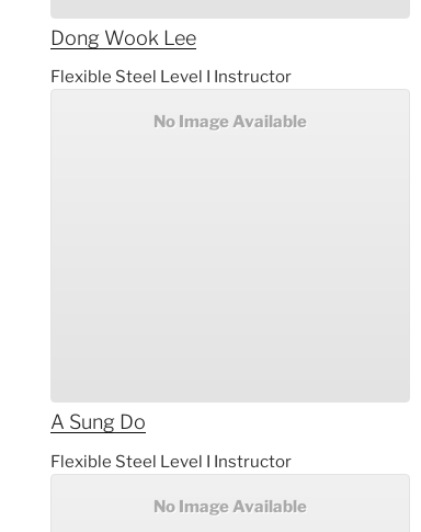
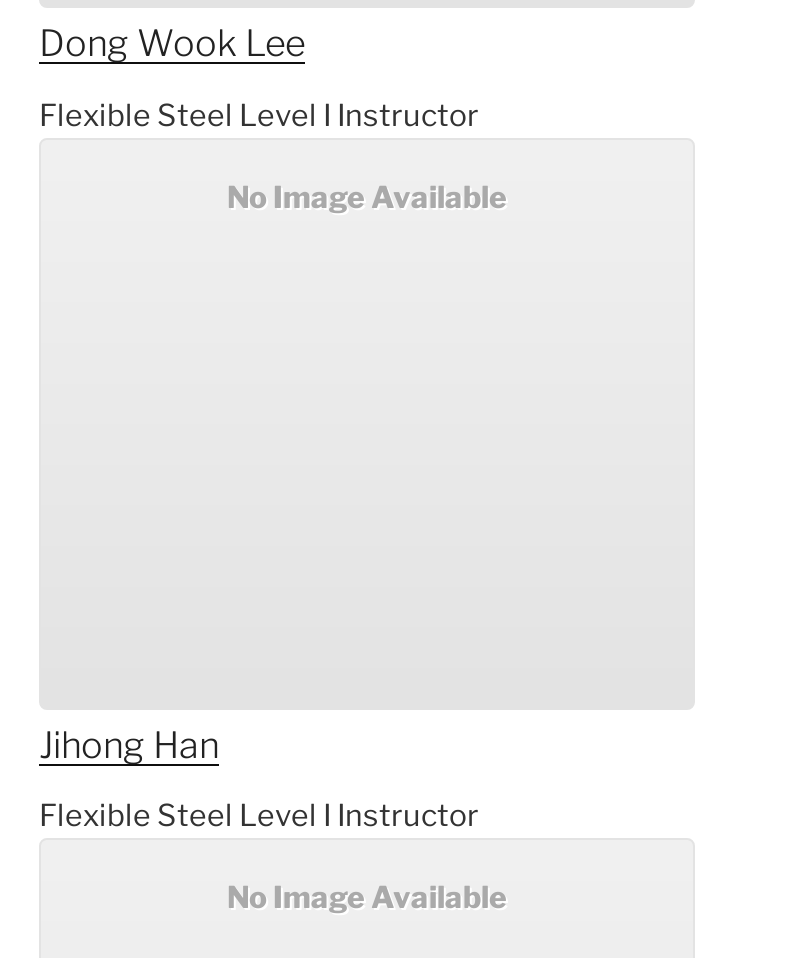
[50,410,146,433] A Sung Do -> [39,723,219,765] Jihong Han

